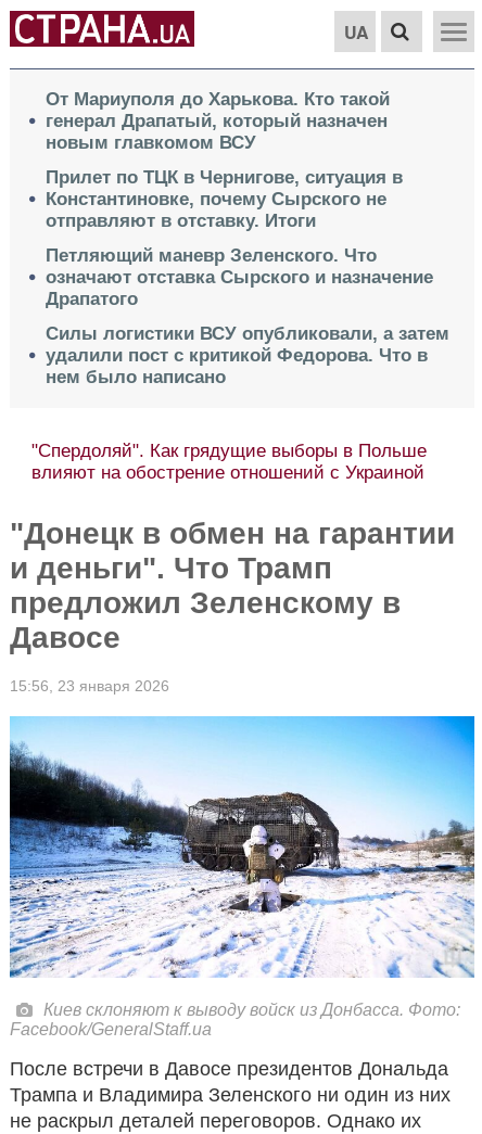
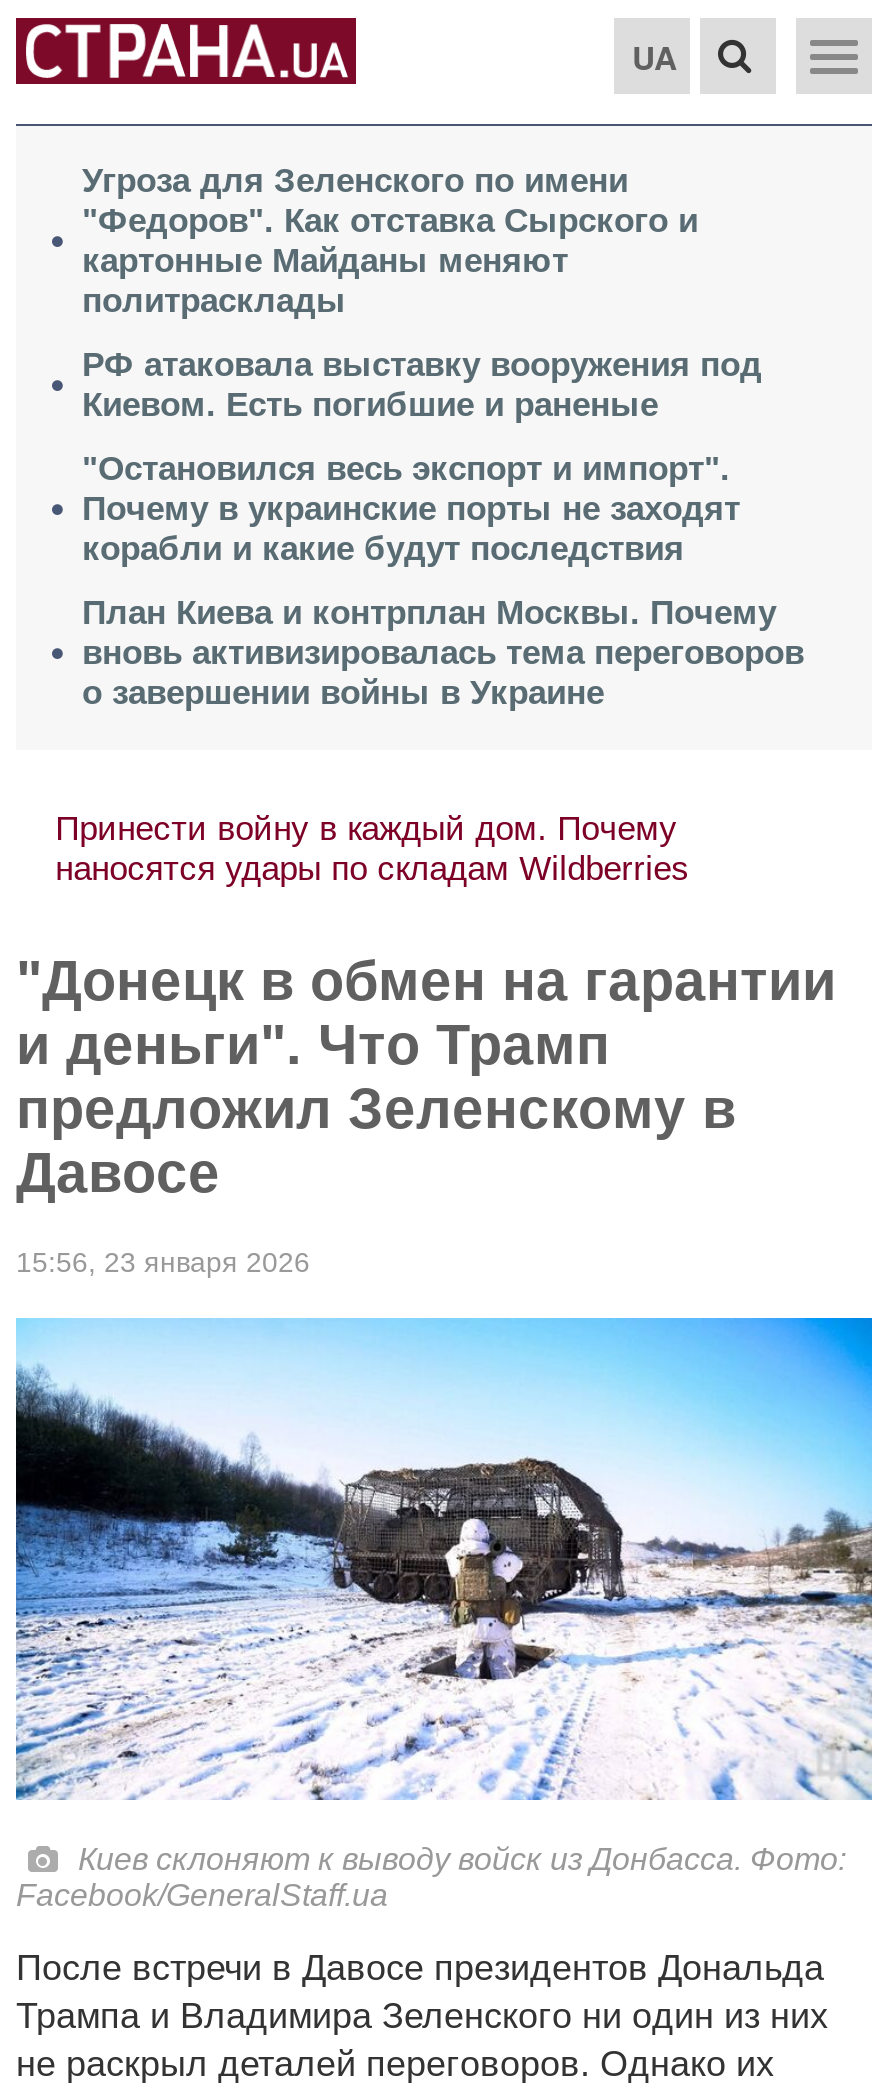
[46,89,390,153] От Мариуполя до Харькова. Кто такой | генерал Драпатый, который назначен | новым главкомом ВСУ -> [82,162,698,320] Угроза для Зеленского по имени | "Федоров". Как отставка Сырского и | картонные Майданы меняют | политрасклады
[46,167,403,231] Прилет по ТЦК в Чернигове, ситуация в | Константиновке, почему Сырского не | отправляют в отставку. Итоги -> [82,346,762,424] РФ атаковала выставку вооружения под | Киевом. Есть погибшие и раненые
[46,245,433,309] Петляющий маневр Зеленского. Что | означают отставка Сырского и назначение | Драпатого -> [82,450,740,568] "Остановился весь экспорт и импорт". | Почему в украинские порты не заходят | корабли и какие будут последствия
[46,323,449,387] Силы логистики ВСУ опубликовали, а затем | удалили пост с критикой Федорова. Что в | нем было написано -> [82,594,804,712] План Киева и контрплан Москвы. Почему | вновь активизировалась тема переговоров | о завершении войны в Украине
[31,441,426,483] "Спердоляй". Как грядущие выборы в Польше | влияют на обострение отношений с Украиной -> [55,810,689,888] Принести войну в каждый дом. Почему | наносятся удары по складам Wildberries

